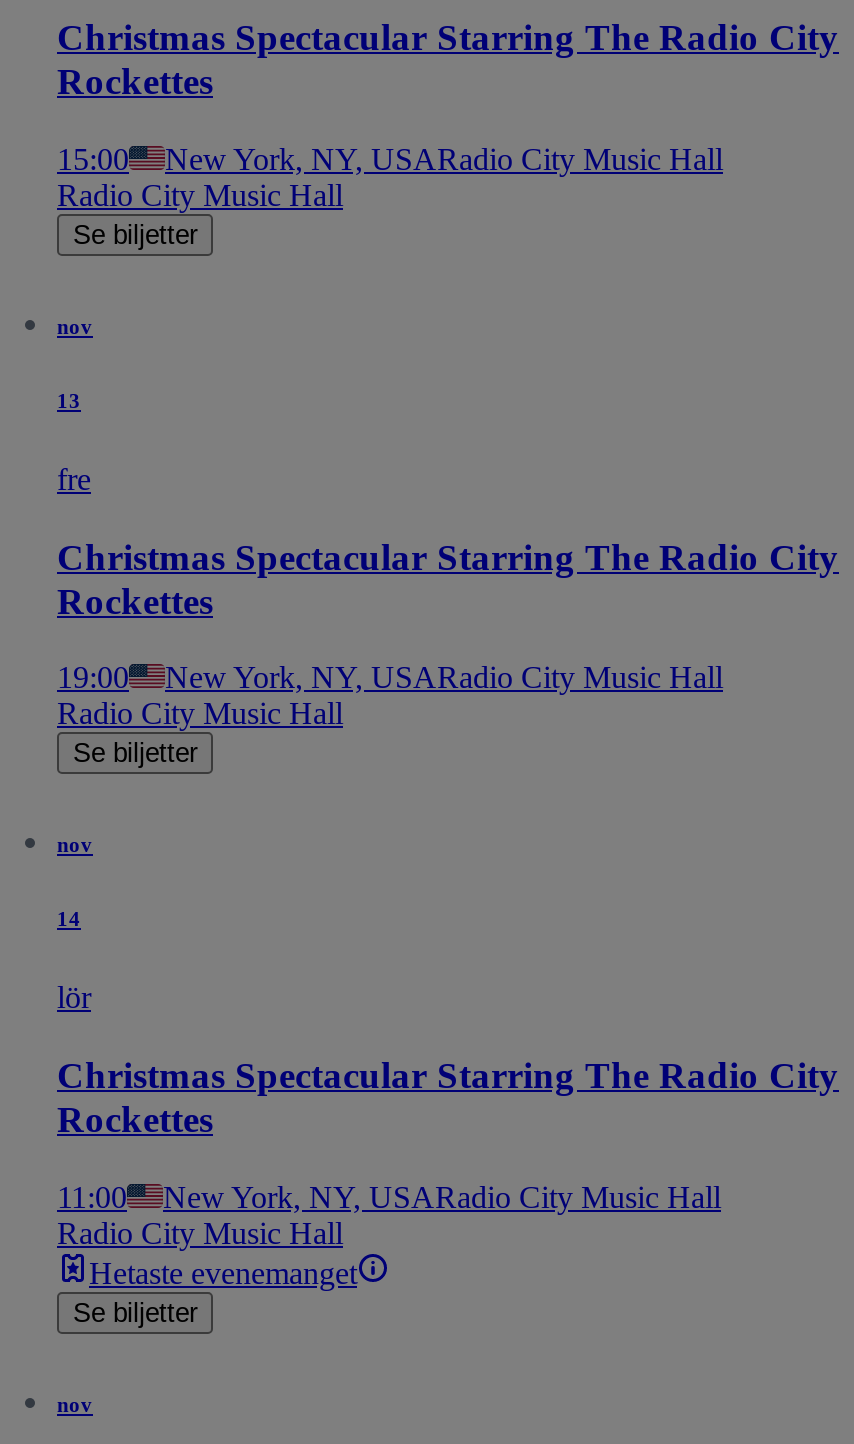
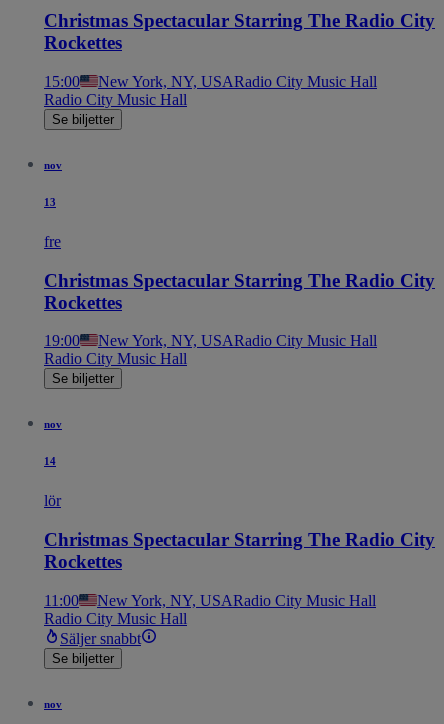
[89,1255,357,1289] Hetaste evenemanget -> [60,630,141,647] Säljer snabbt

